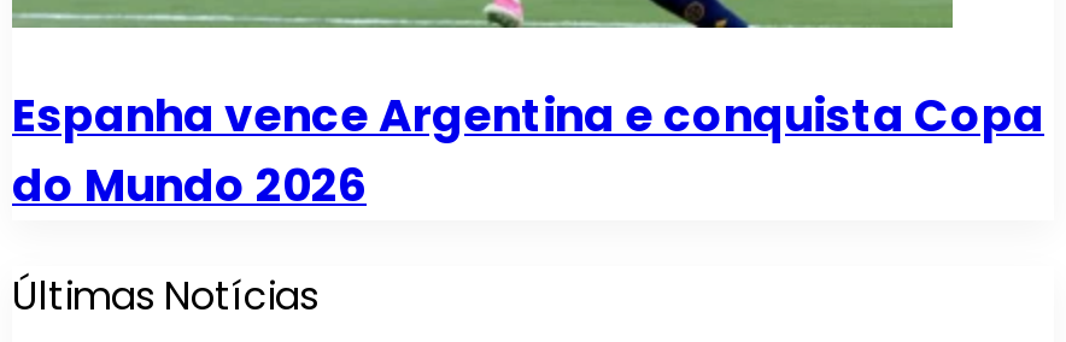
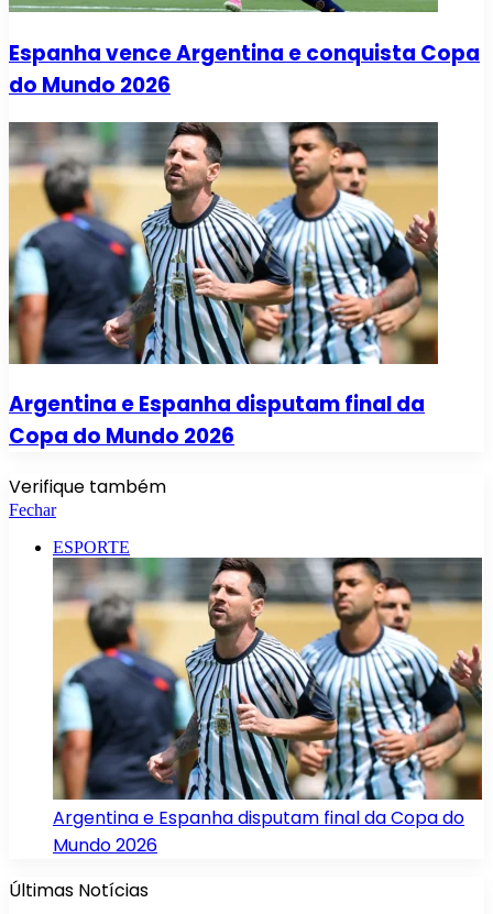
none -> [8,121,439,557] [image] | Argentina e Espanha disputam final da | Copa do Mundo 2026 | Verifique também | Fechar | ESPORTE
none -> [52,557,483,858] [image] | Argentina e Espanha disputam final da Copa do | Mundo 2026

